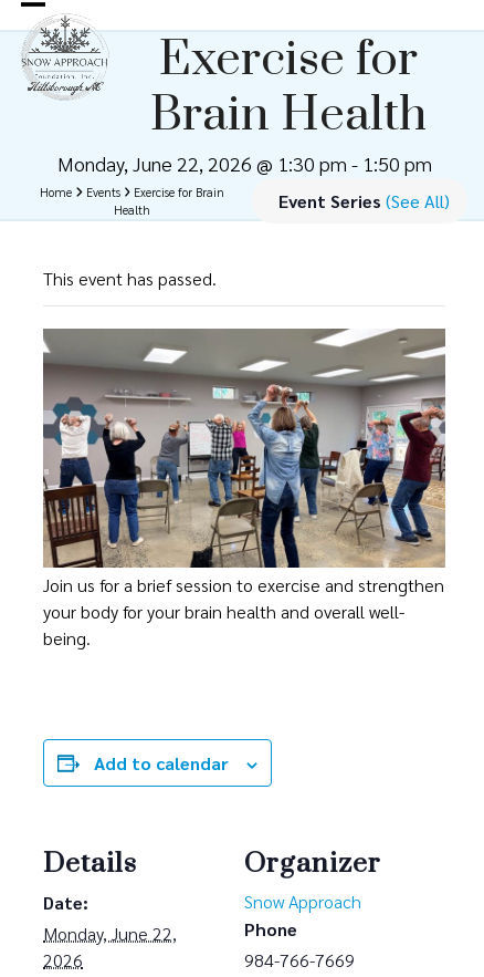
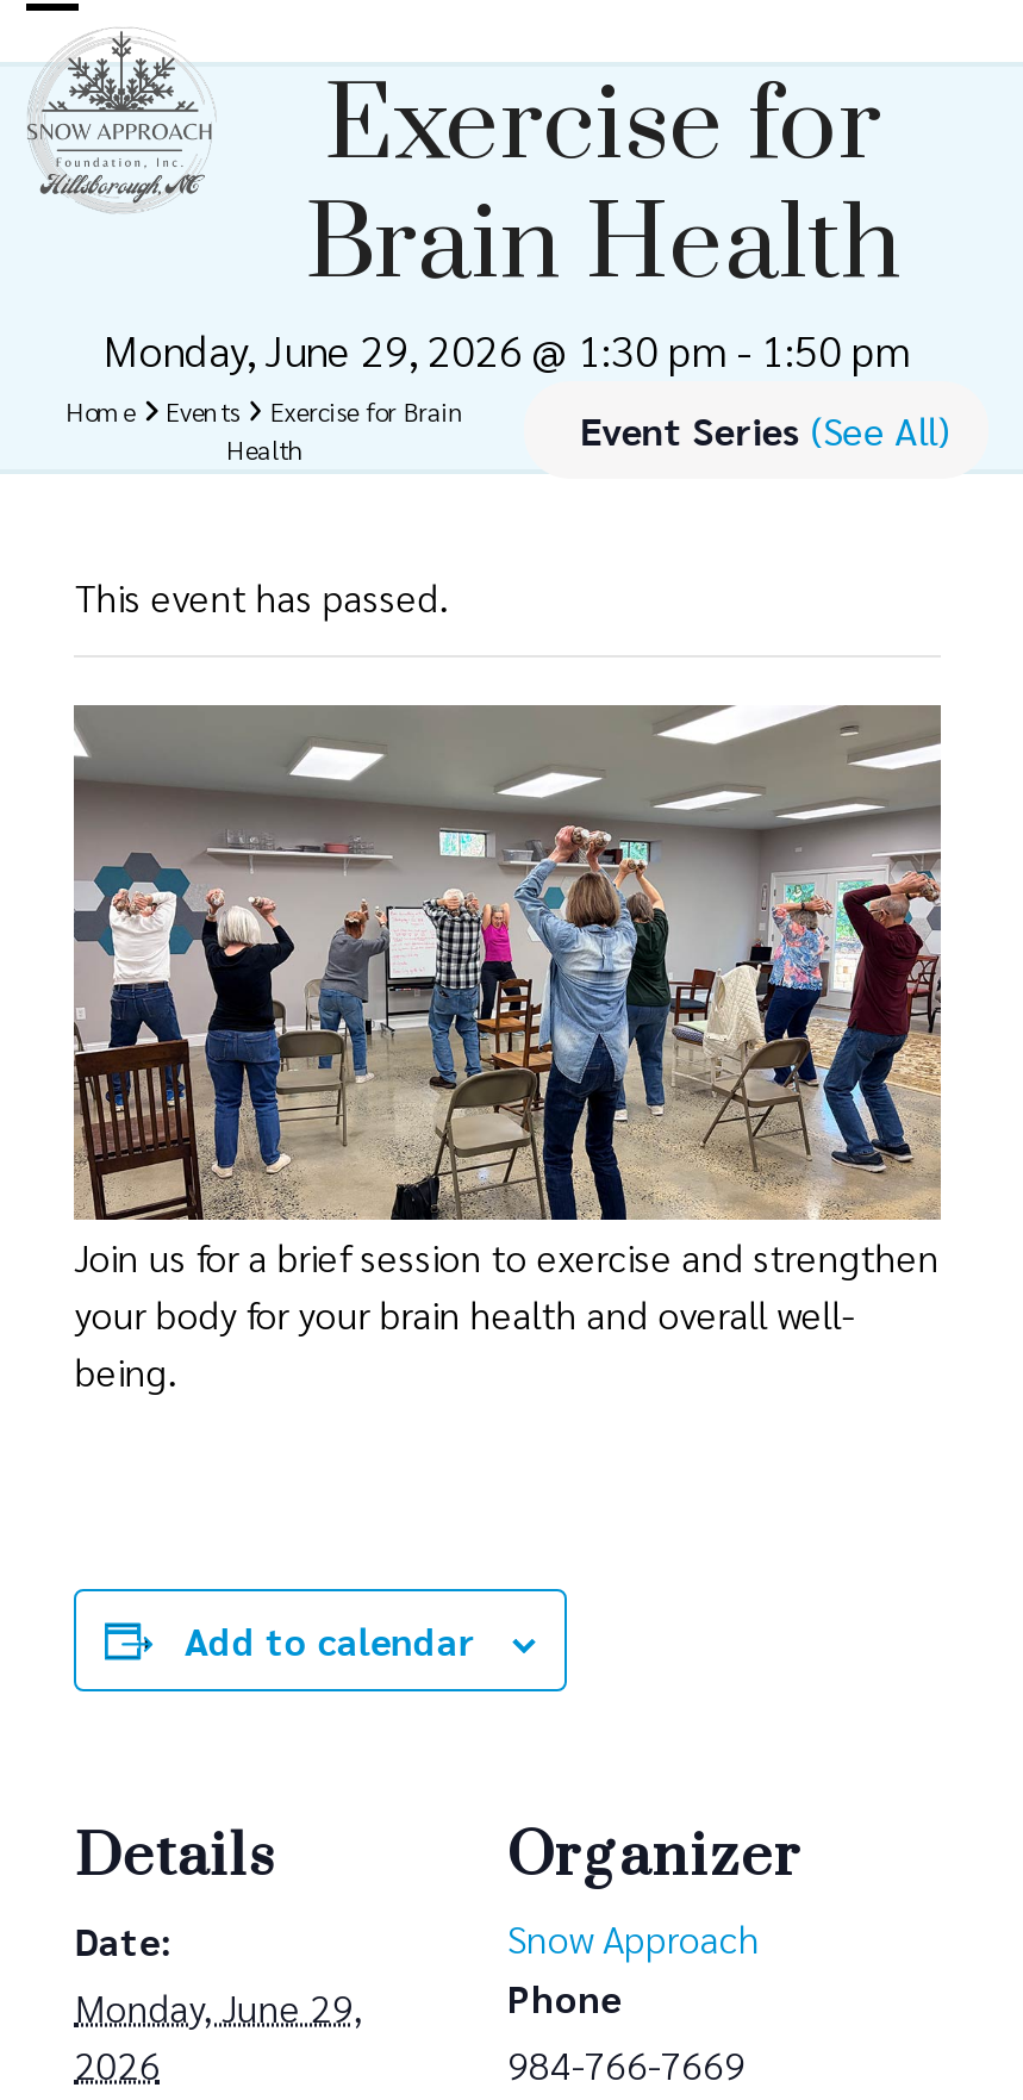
[57,150,432,176] Monday, June 22, 2026 @ 1:30 pm - 1:50 pm -> [104,322,911,376] Monday, June 29, 2026 @ 1:30 pm - 1:50 pm
[44,921,177,944] Monday, June 22, -> [75,1982,363,2032] Monday, June 29,

